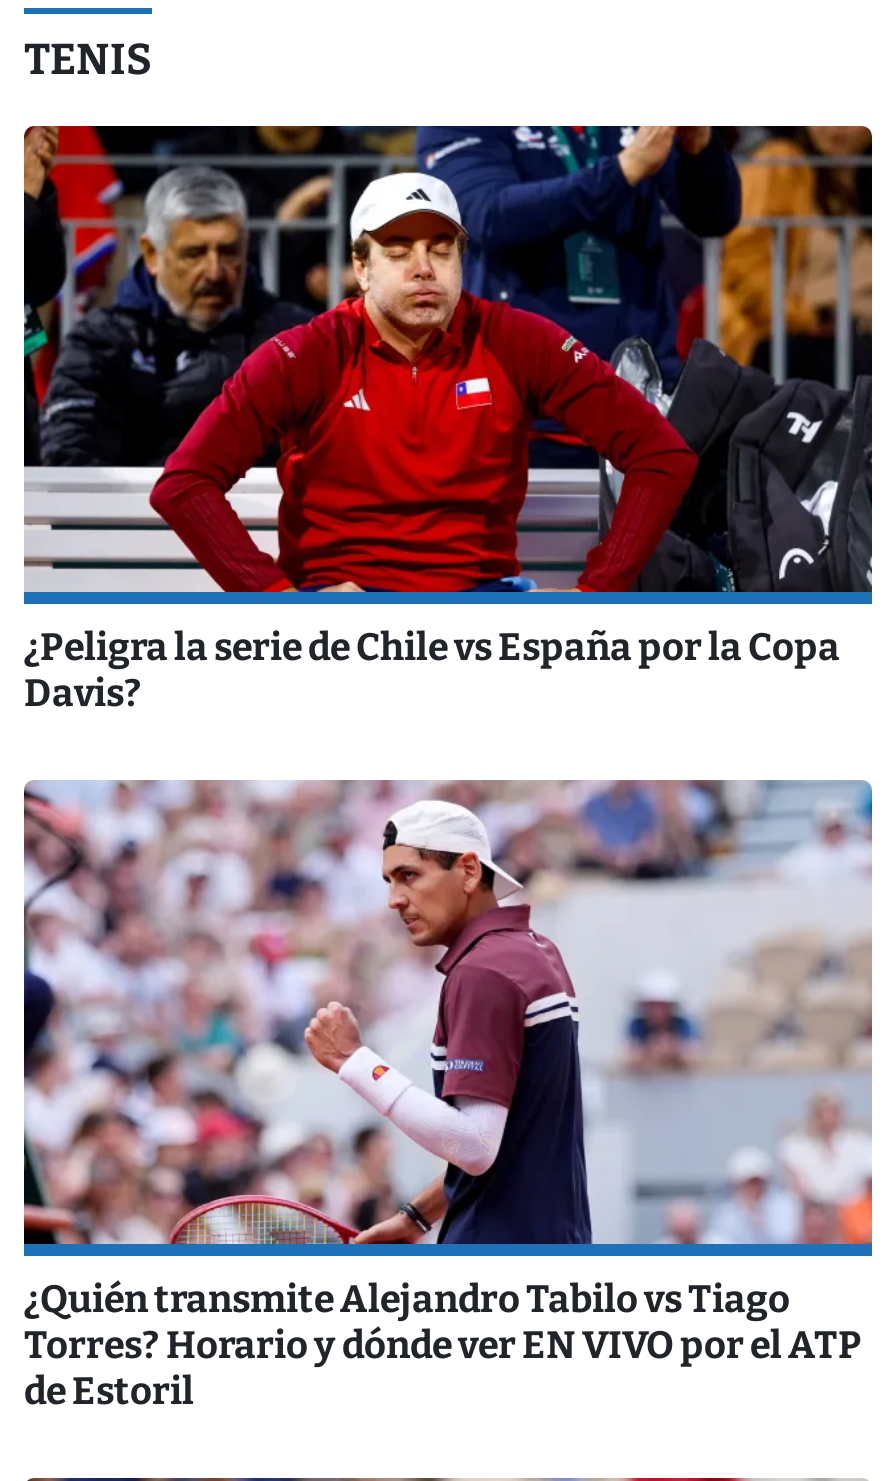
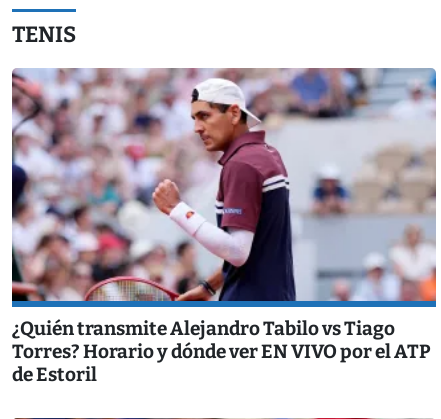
[22,124,874,715] [image] | ¿Peligra la serie de Chile vs España por la Copa | Davis? -> none

